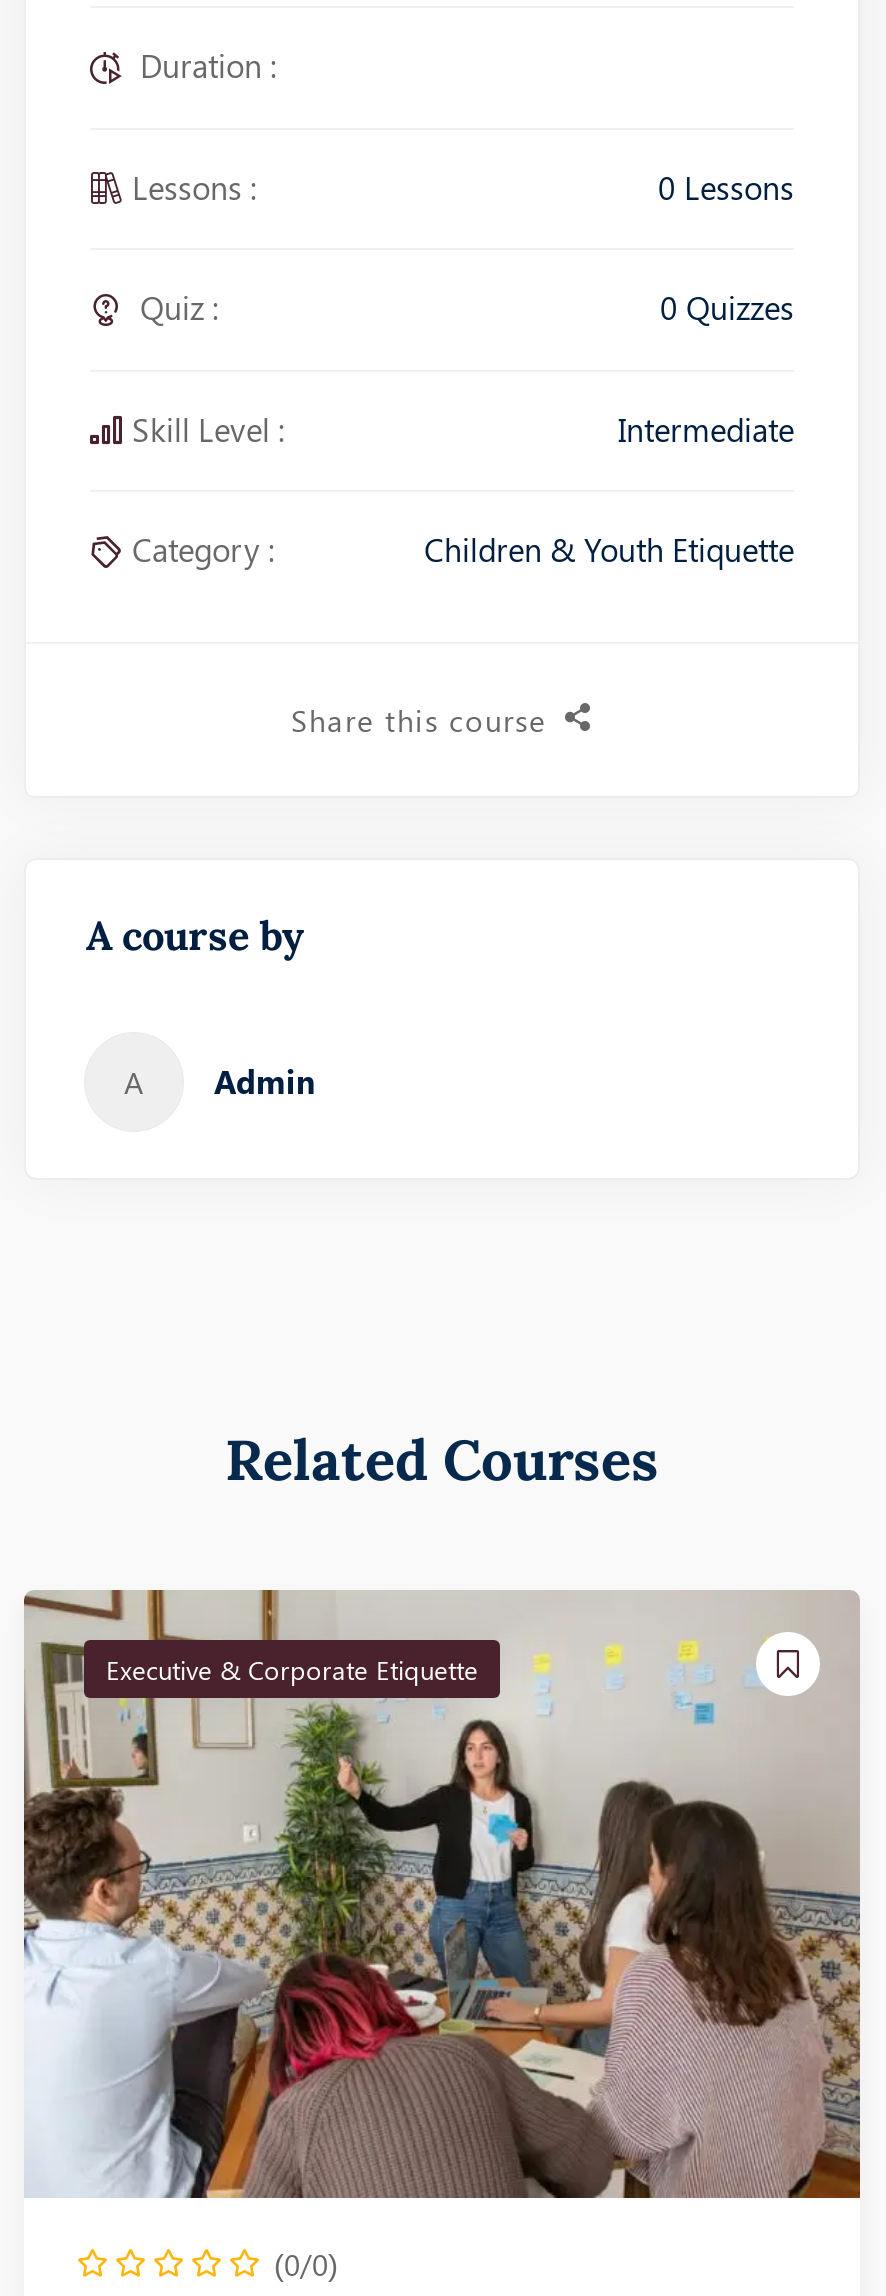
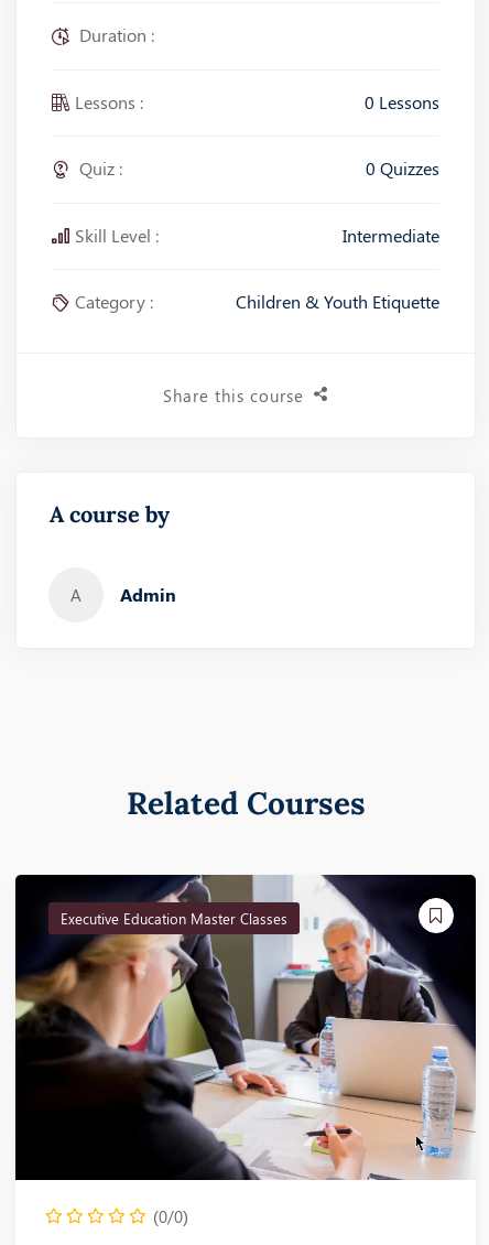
[22,1588,862,2200] [image] | Executive & Corporate Etiquette -> [14,874,477,1181] [image] | Executive Education Master Classes

